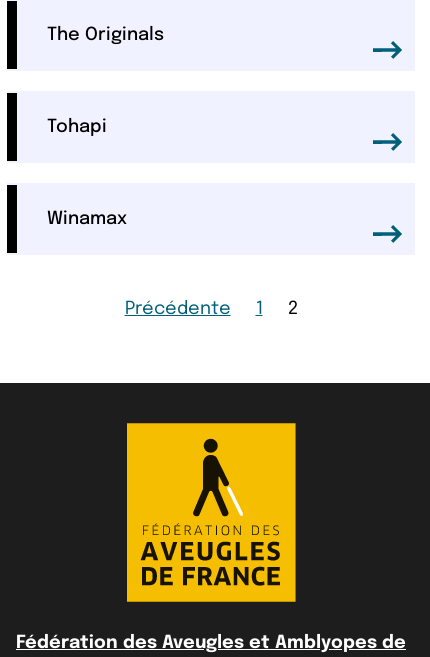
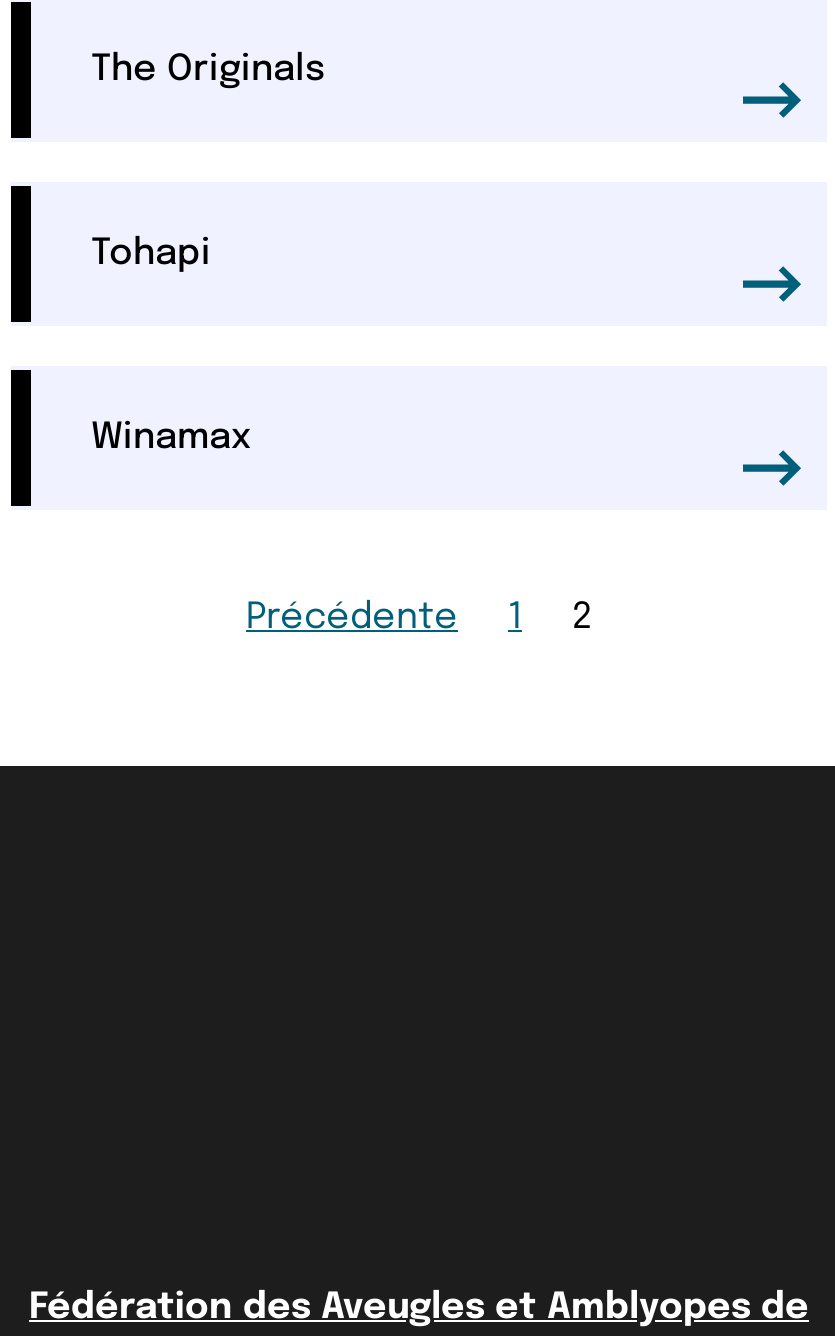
[126,422,297,603] [image] -> none

